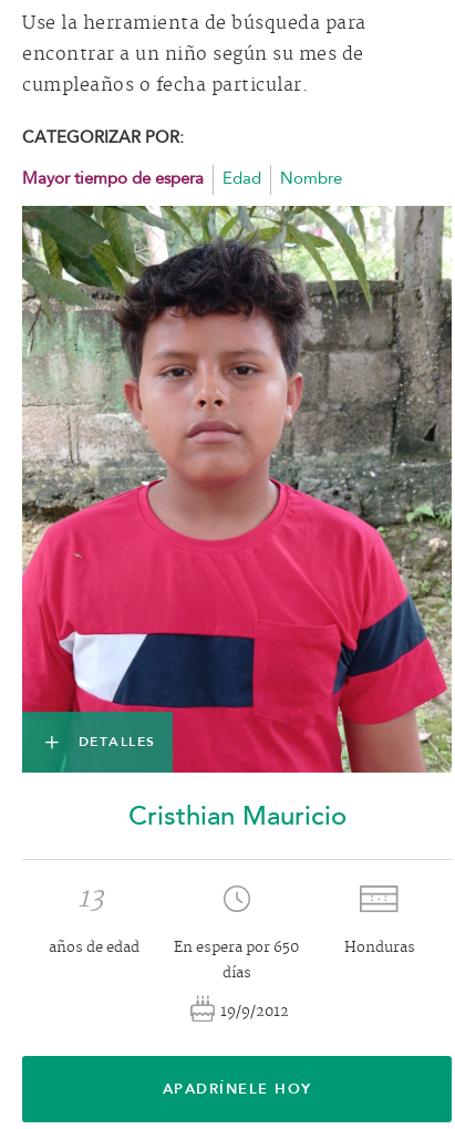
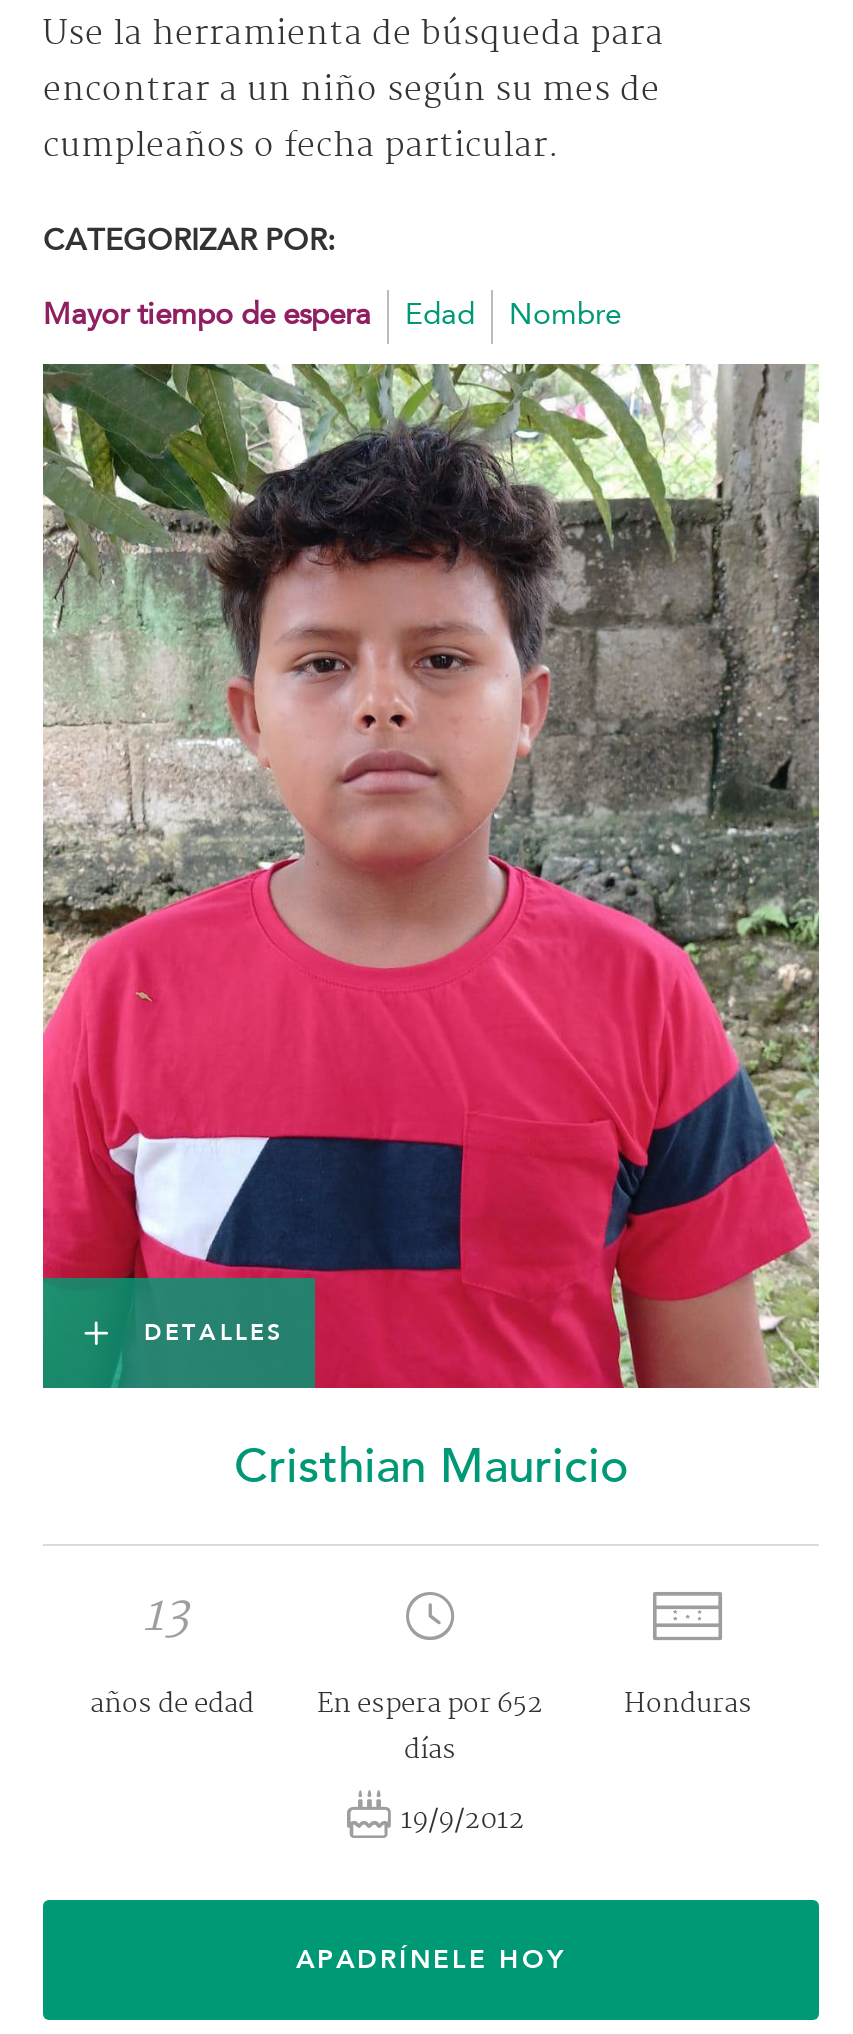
[48,936,415,960] años de edad En espera por 650 Honduras -> [90,1684,752,1726] años de edad En espera por 652 Honduras

